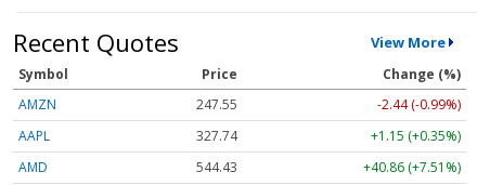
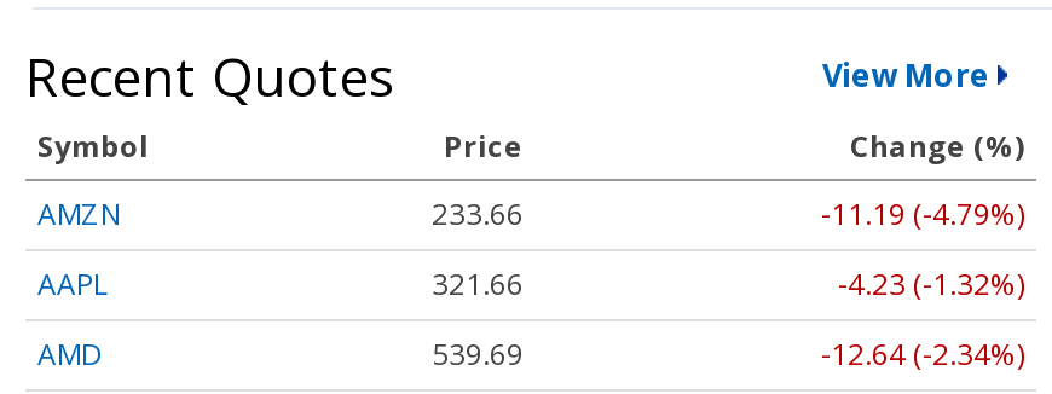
[196,95,237,113] 247.55 -> [432,193,524,234] 233.66
[377,95,461,113] -2.44 (-0.99%) -> [821,193,1024,234] -11.19 (-4.79%)
[196,126,237,145] 327.74 -> [432,263,524,304] 321.66
[371,126,461,145] +1.15 (+0.35%) -> [838,263,1024,304] -4.23 (-1.32%)
[196,158,237,176] 544.43 -> [432,333,524,374] 539.69
[363,158,461,176] +40.86 (+7.51%) -> [821,333,1024,374] -12.64 (-2.34%)

